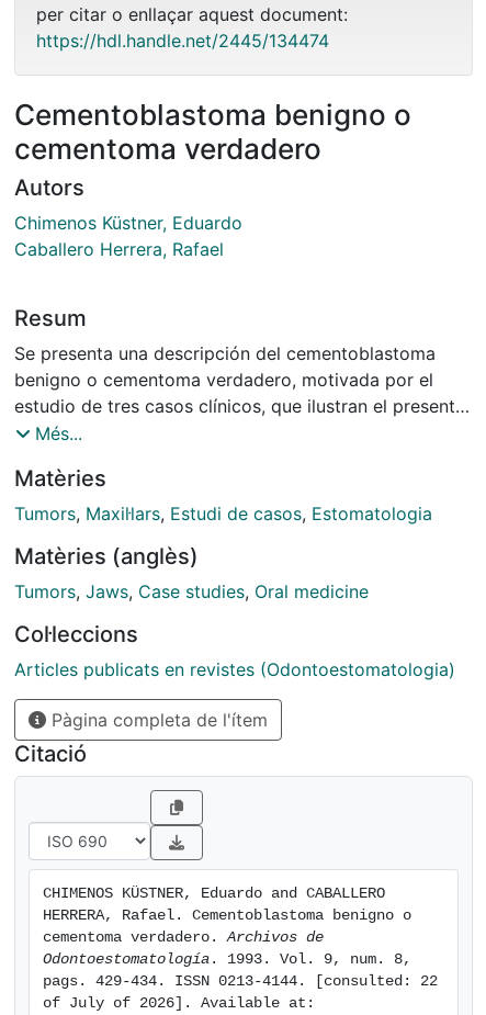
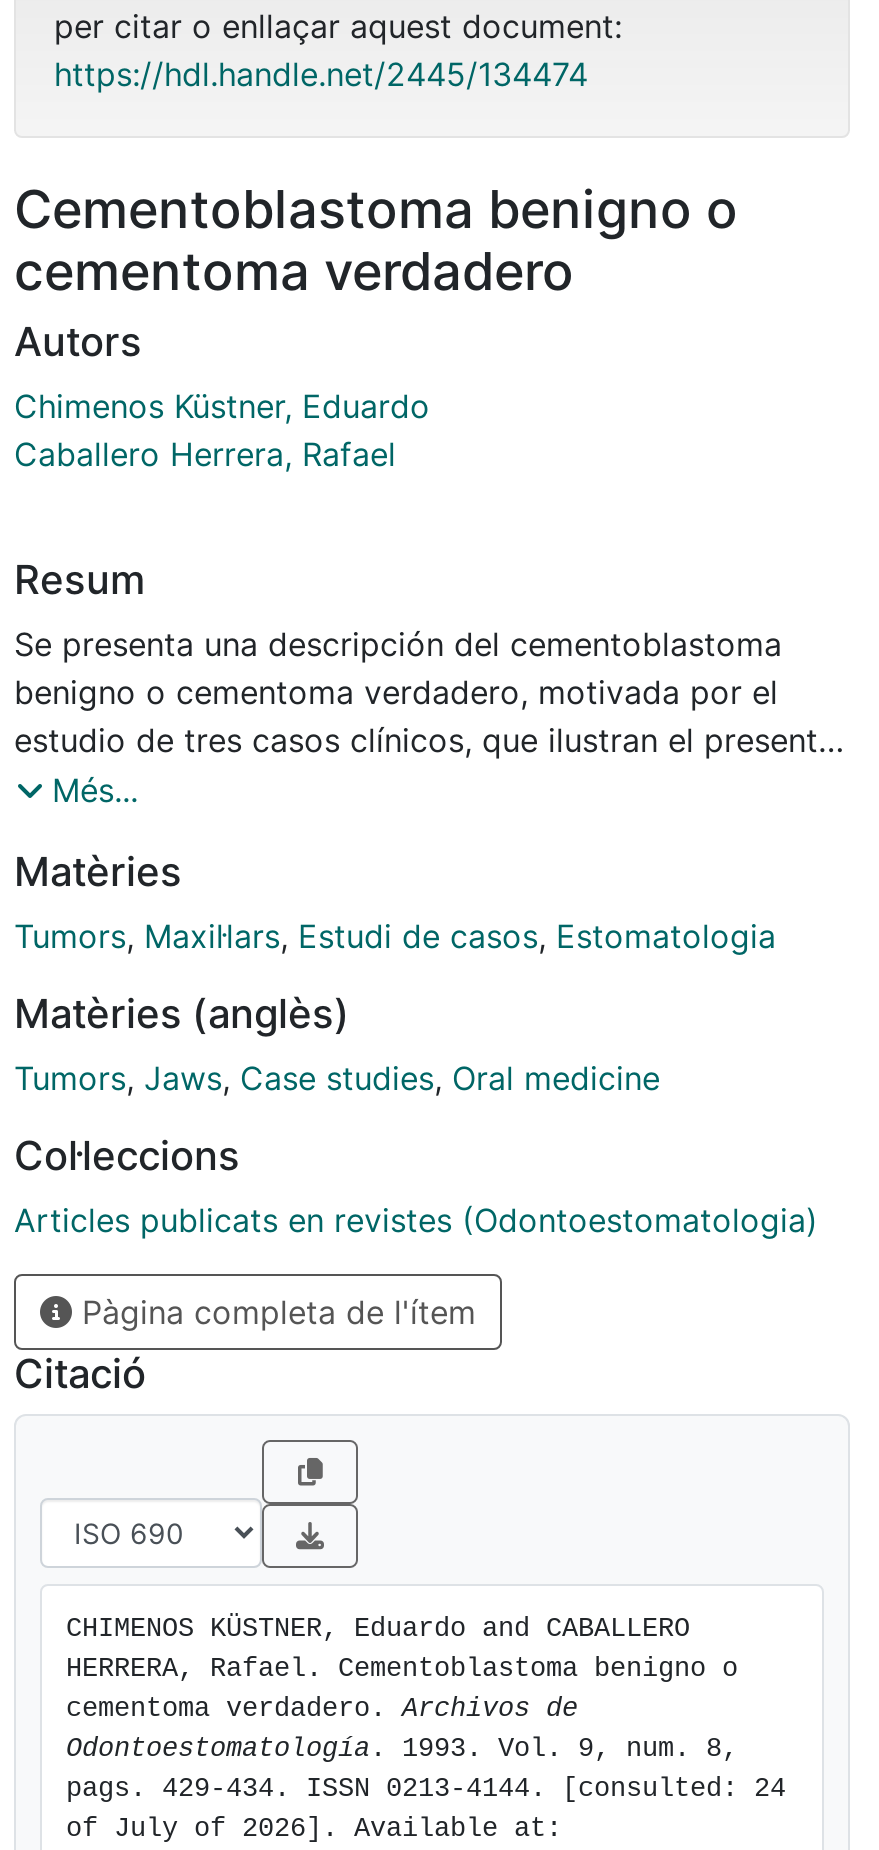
[43,974,438,990] pags. 429-434. ISSN 0213-4144. [consulted: 22 -> [66,1775,786,1805] pags. 429-434. ISSN 0213-4144. [consulted: 24

